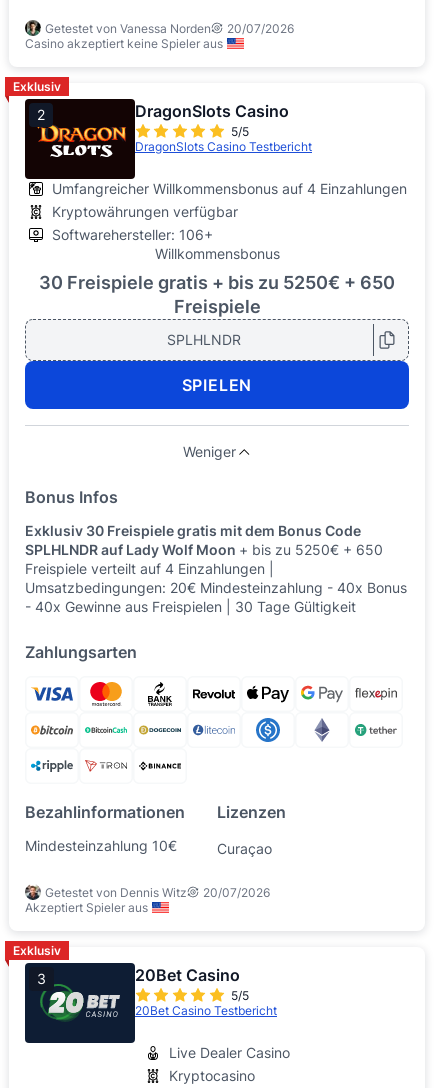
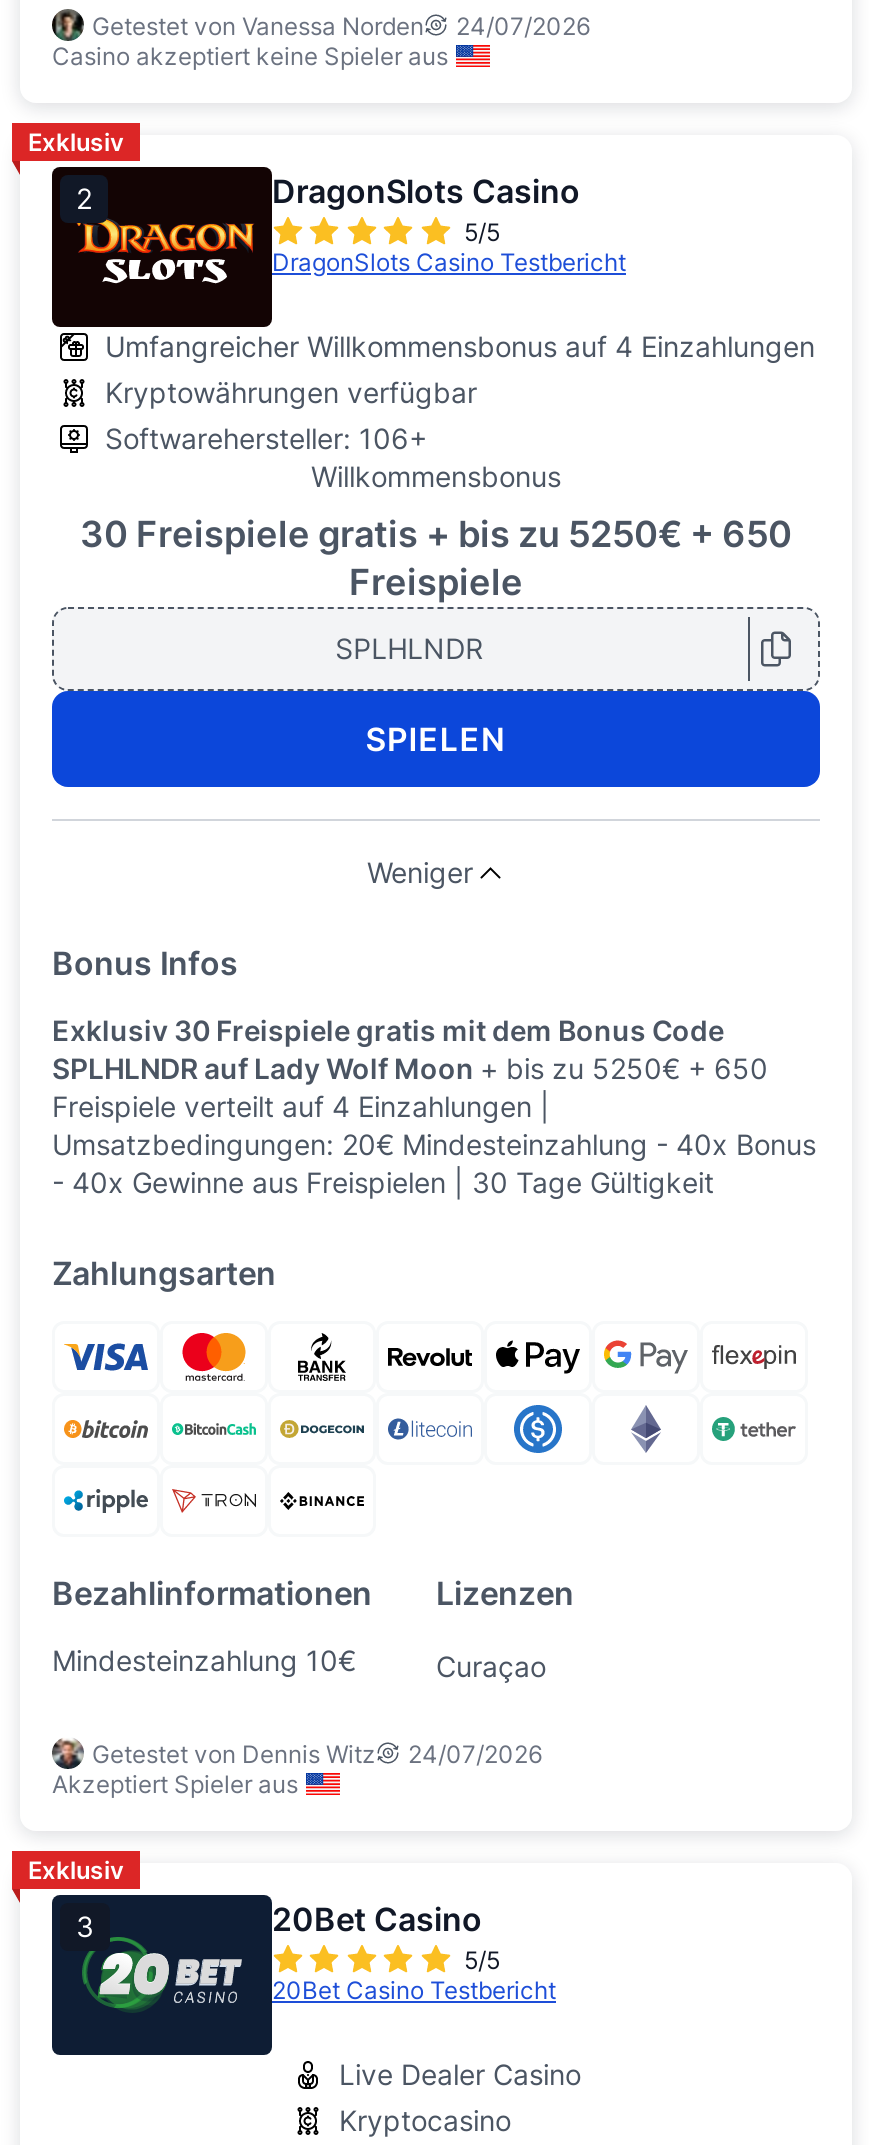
[45,20,294,35] Getestet von Vanessa Norden 20/07/2026 -> [92,10,590,40] Getestet von Vanessa Norden 24/07/2026
[45,884,270,899] Getestet von Dennis Witz 20/07/2026 -> [92,1738,542,1768] Getestet von Dennis Witz 24/07/2026

